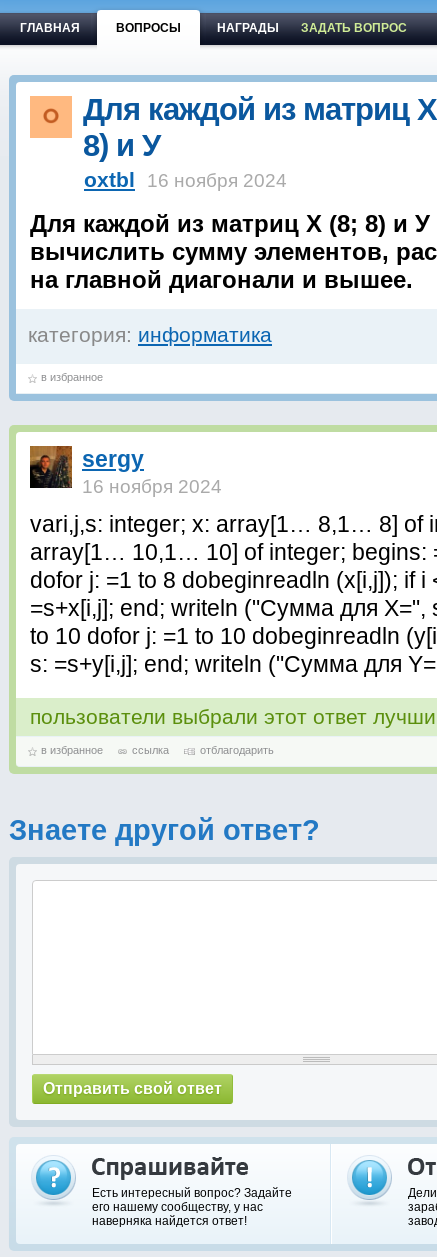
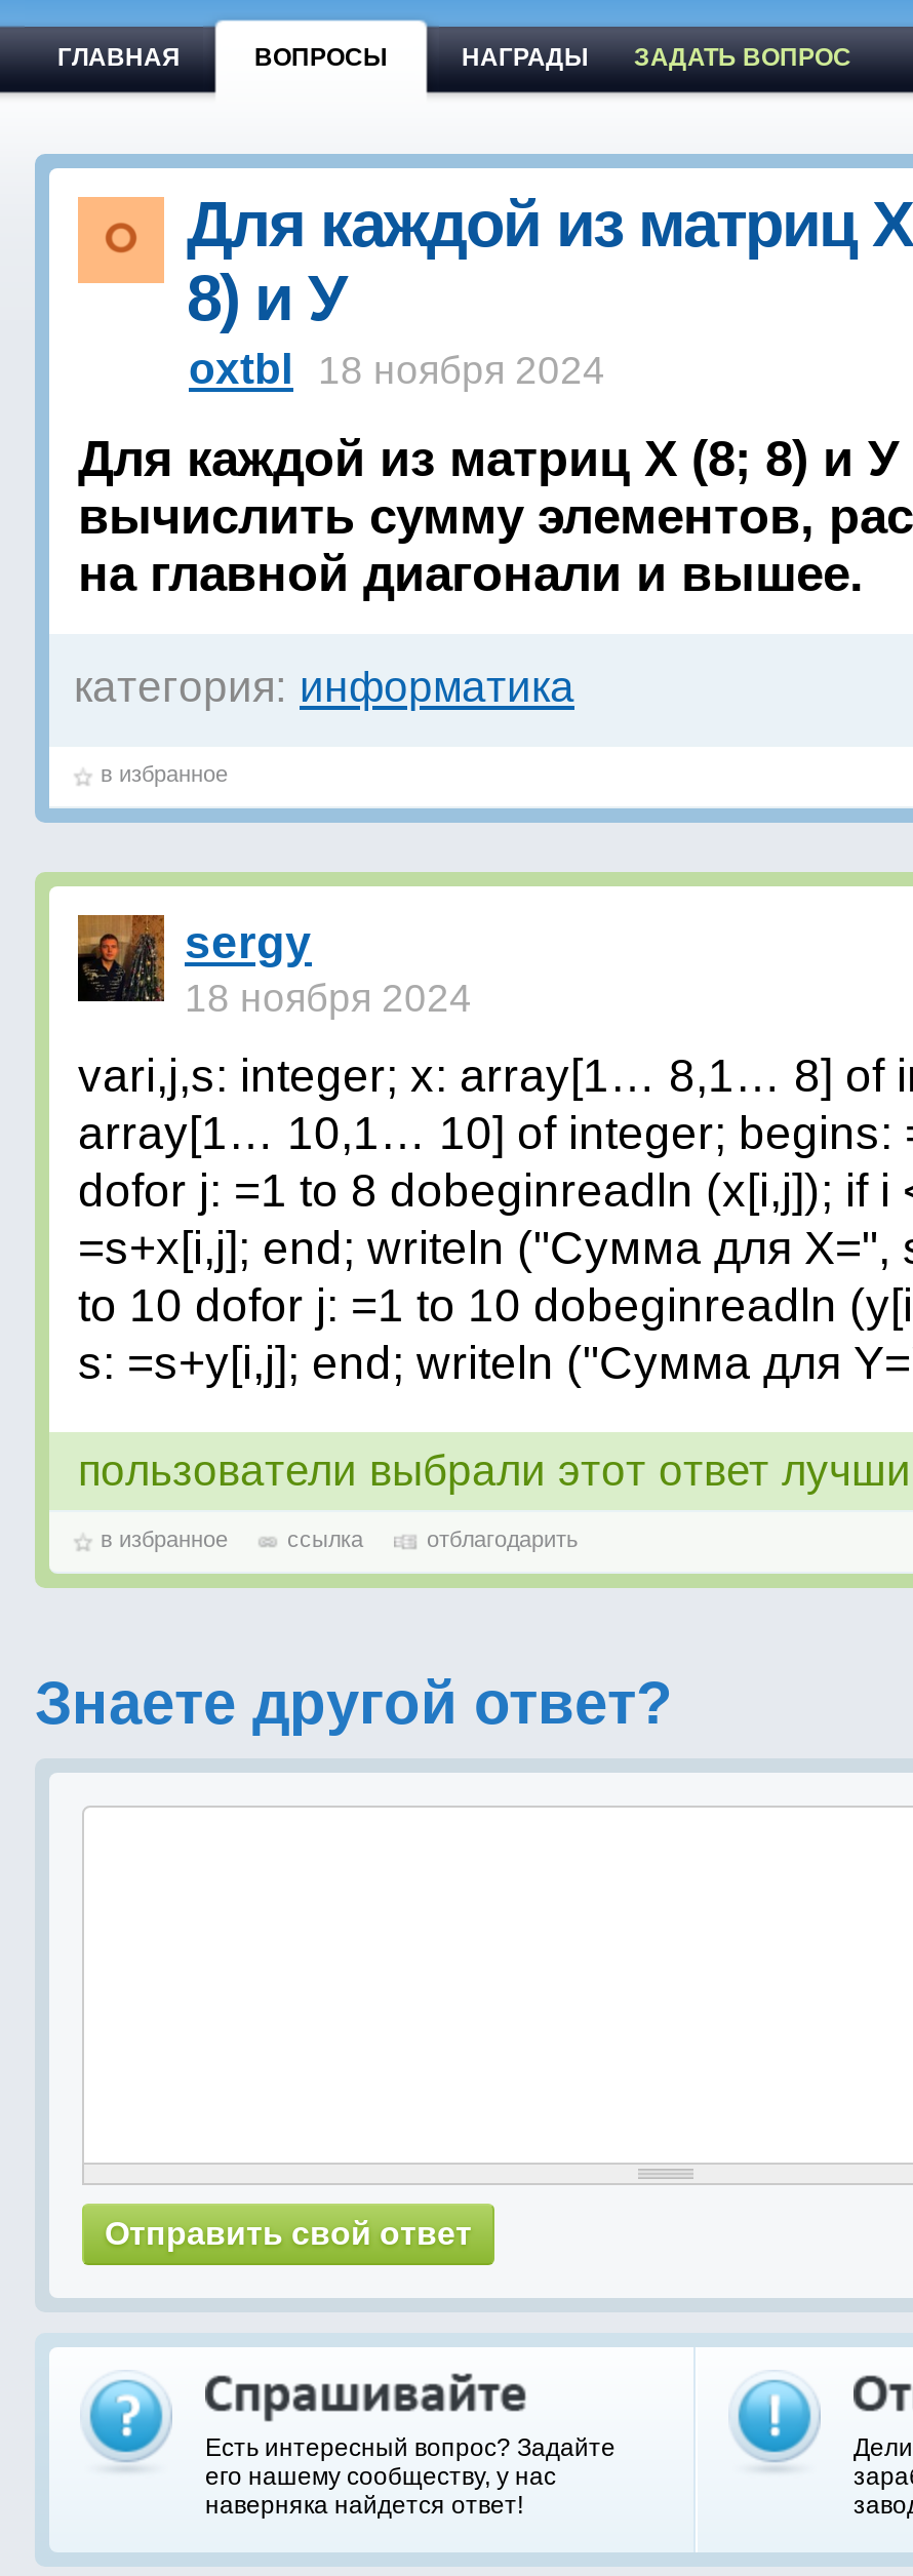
[84,168,287,191] oxtbl 16 ноября 2024 -> [189,345,605,392] oxtbl 18 ноября 2024
[82,476,222,497] 16 ноября 2024 -> [185,977,472,1020] 18 ноября 2024

